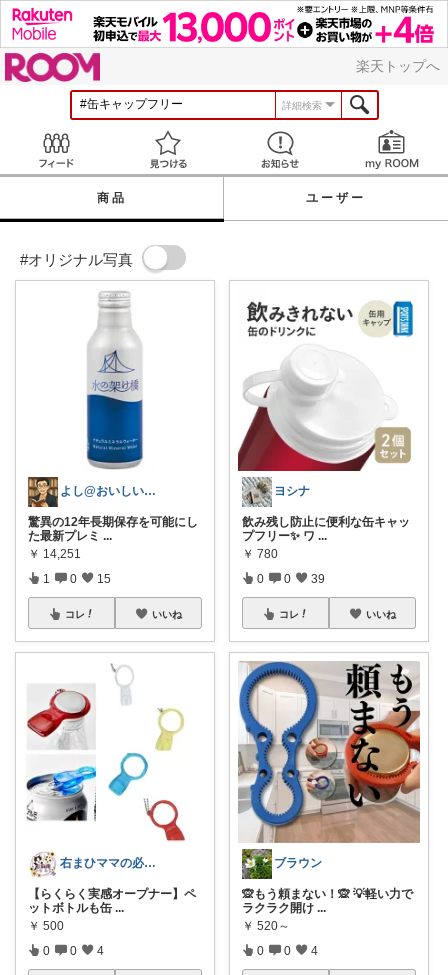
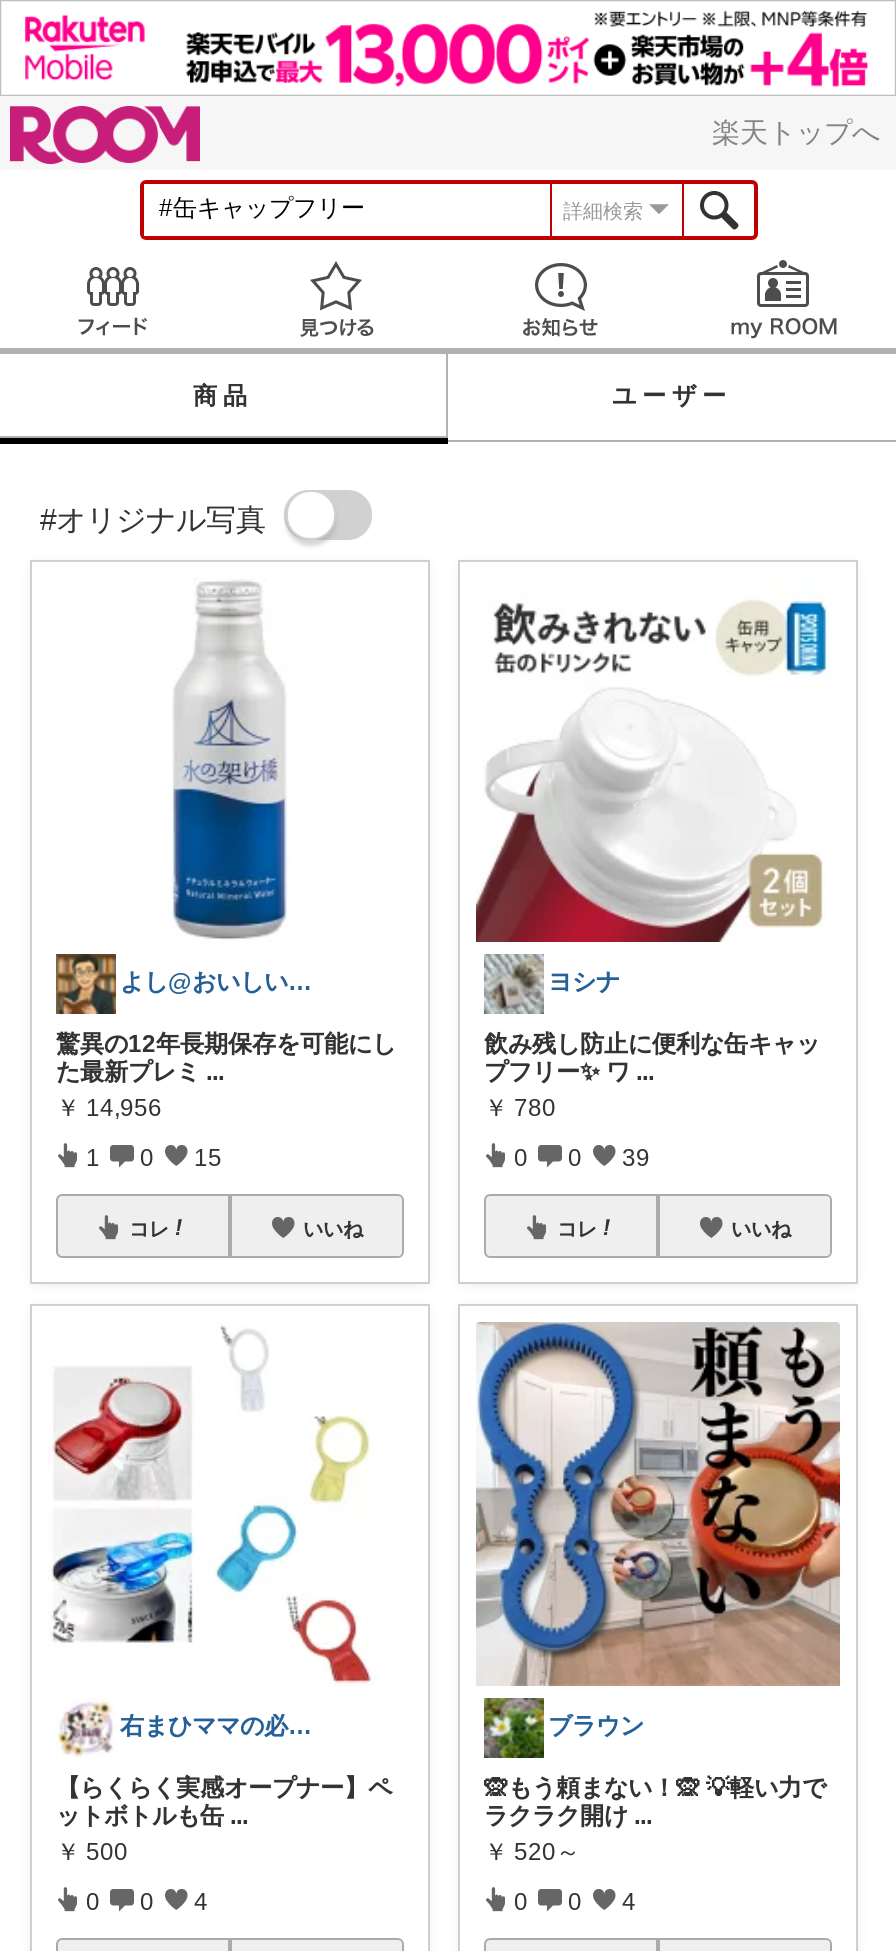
[28,547,81,561] ￥ 14,251 -> [56,1094,162,1122] ￥ 14,956

